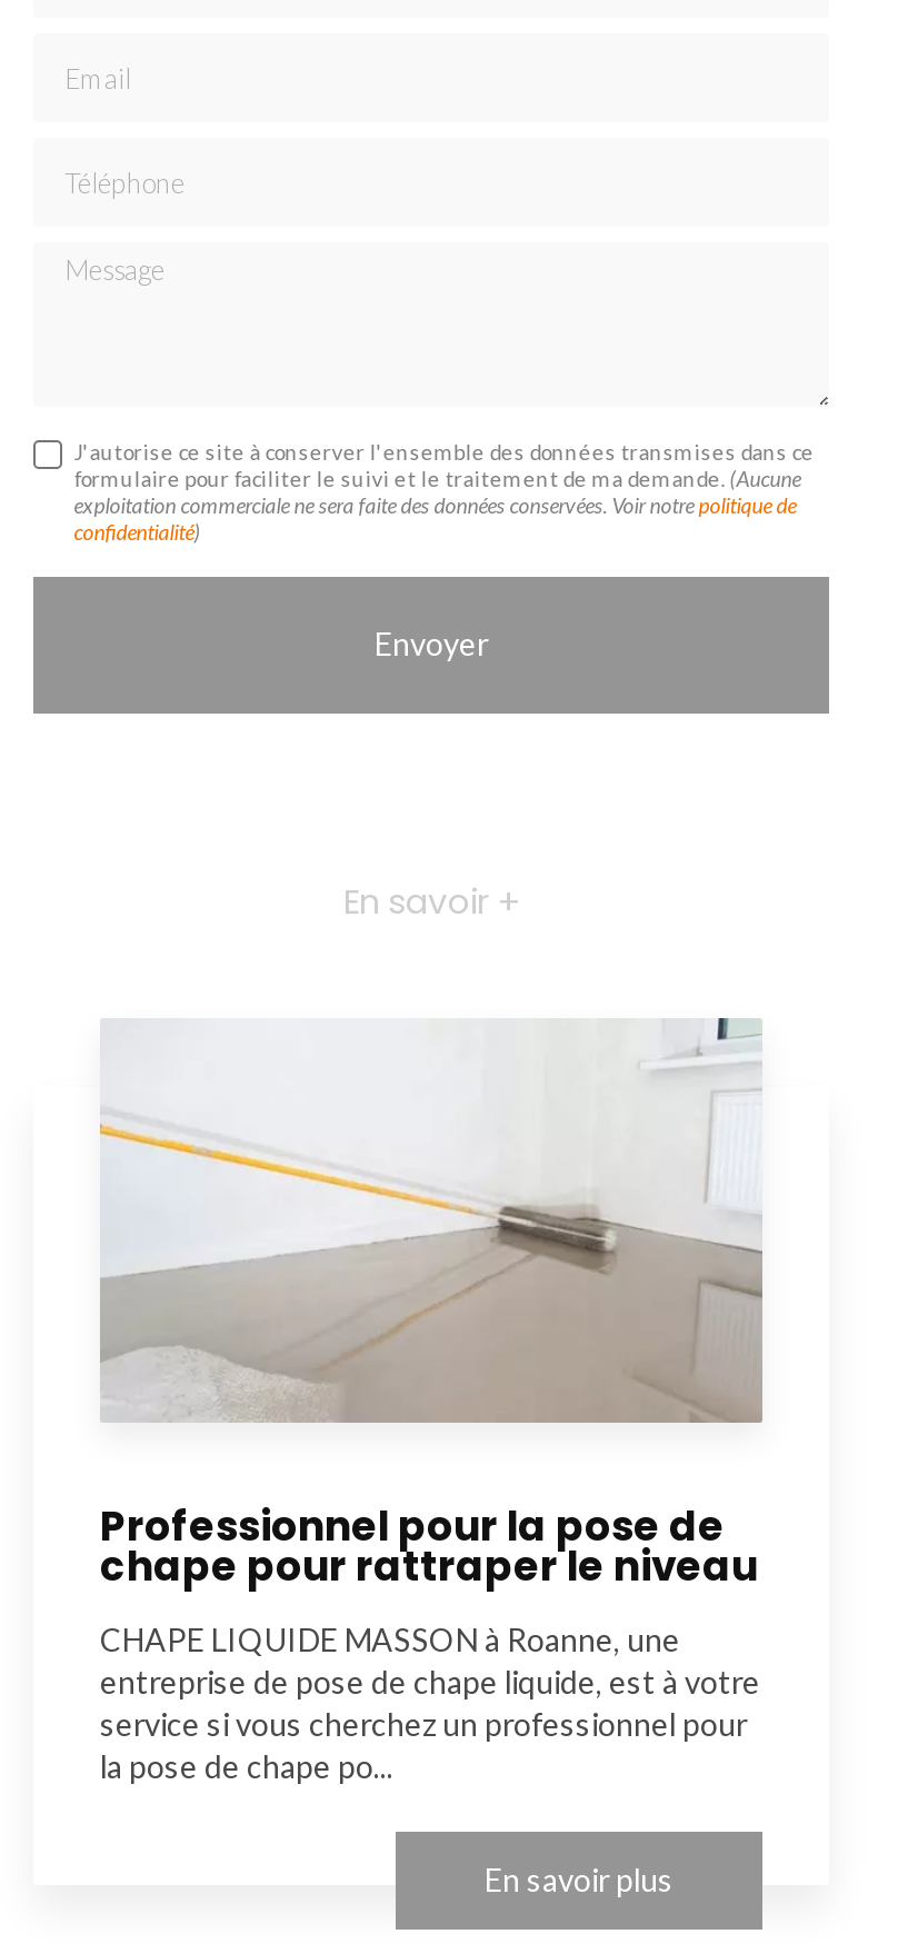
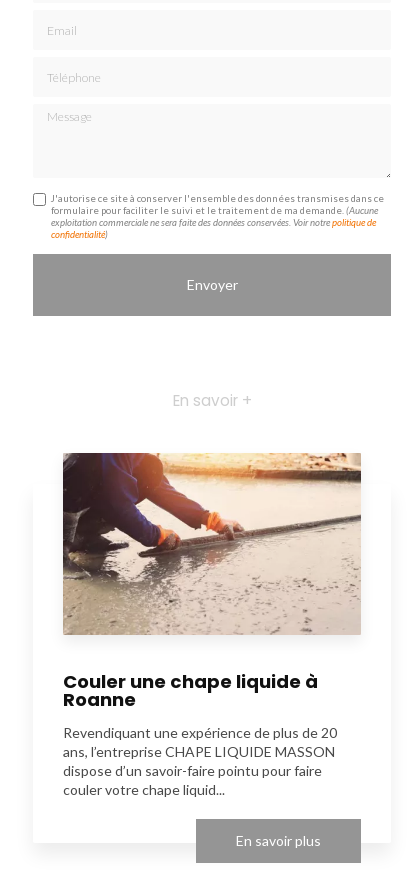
[98,1016,762,1593] [image] | Professionnel pour la pose de | chape pour rattraper le niveau -> [62,452,362,712] [image] | Couler une chape liquide à | Roanne
[100,1620,760,1784] CHAPE LIQUIDE MASSON à Roanne, une | entreprise de pose de chape liquide, est à votre | service si vous cherchez un professionnel pour | la pose de chape po... -> [63,724,337,798] Revendiquant une expérience de plus de 20 | ans, l’entreprise CHAPE LIQUIDE MASSON | dispose d’un savoir-faire pointu pour faire | couler votre chape liquid...

